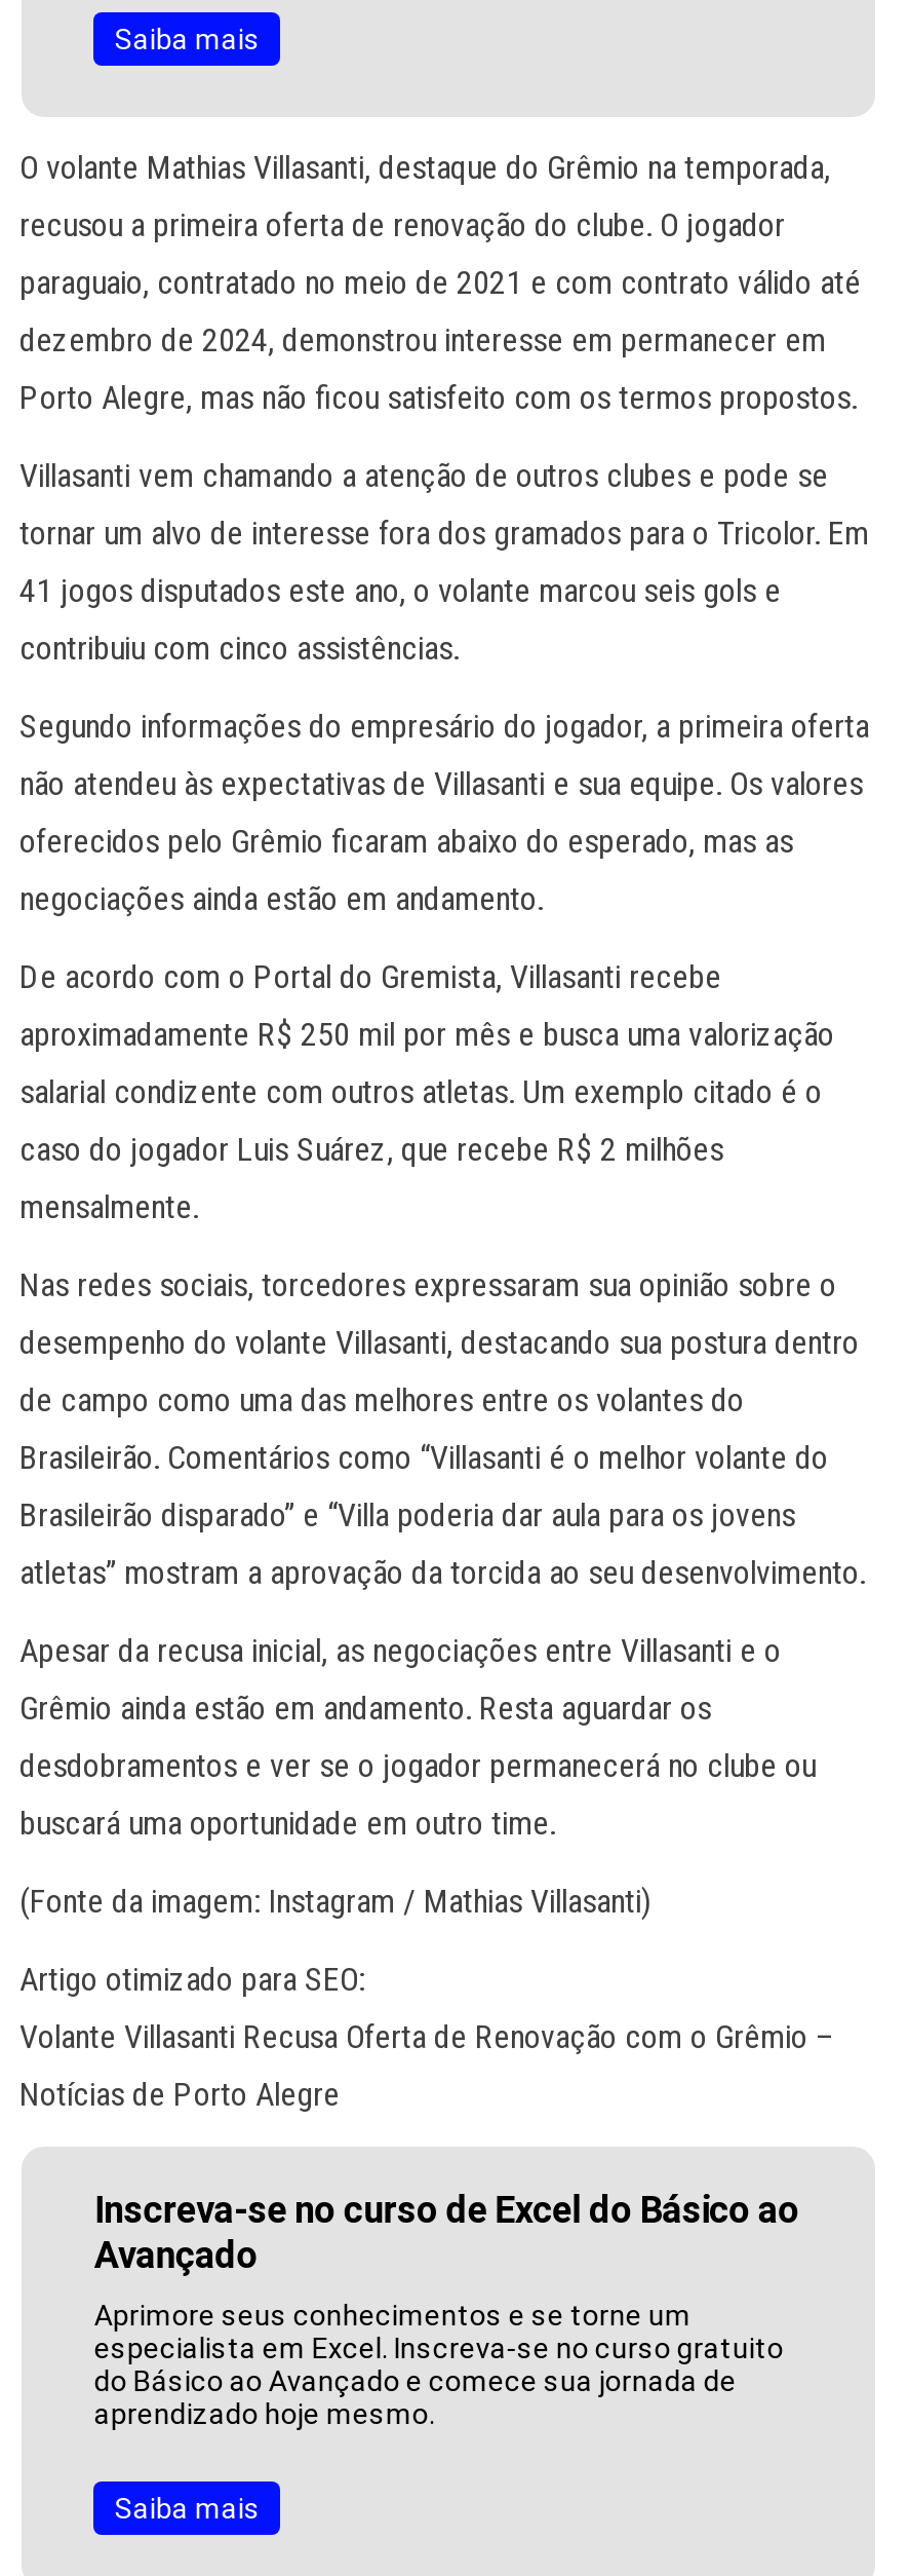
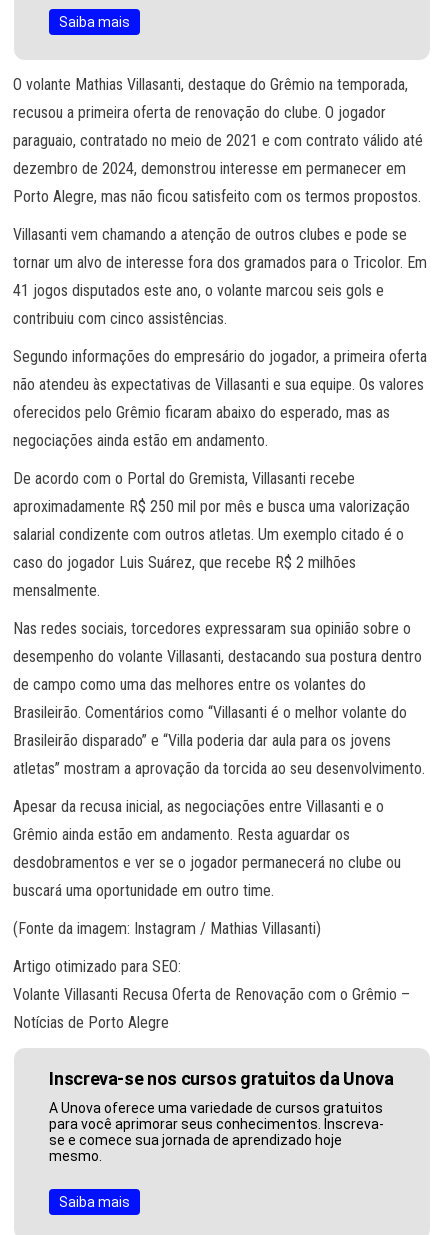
[94,2188,800,2277] Inscreva-se no curso de Excel do Básico ao | Avançado -> [49,1068,394,1089] Inscreva-se nos cursos gratuitos da Unova
[94,2299,783,2431] Aprimore seus conhecimentos e se torne um | especialista em Excel. Inscreva-se no curso gratuito | do Básico ao Avançado e comece sua jornada de | aprendizado hoje mesmo. -> [49,1100,384,1164] A Unova oferece uma variedade de cursos gratuitos | para você aprimorar seus conhecimentos. Inscreva- | se e comece sua jornada de aprendizado hoje | mesmo.

